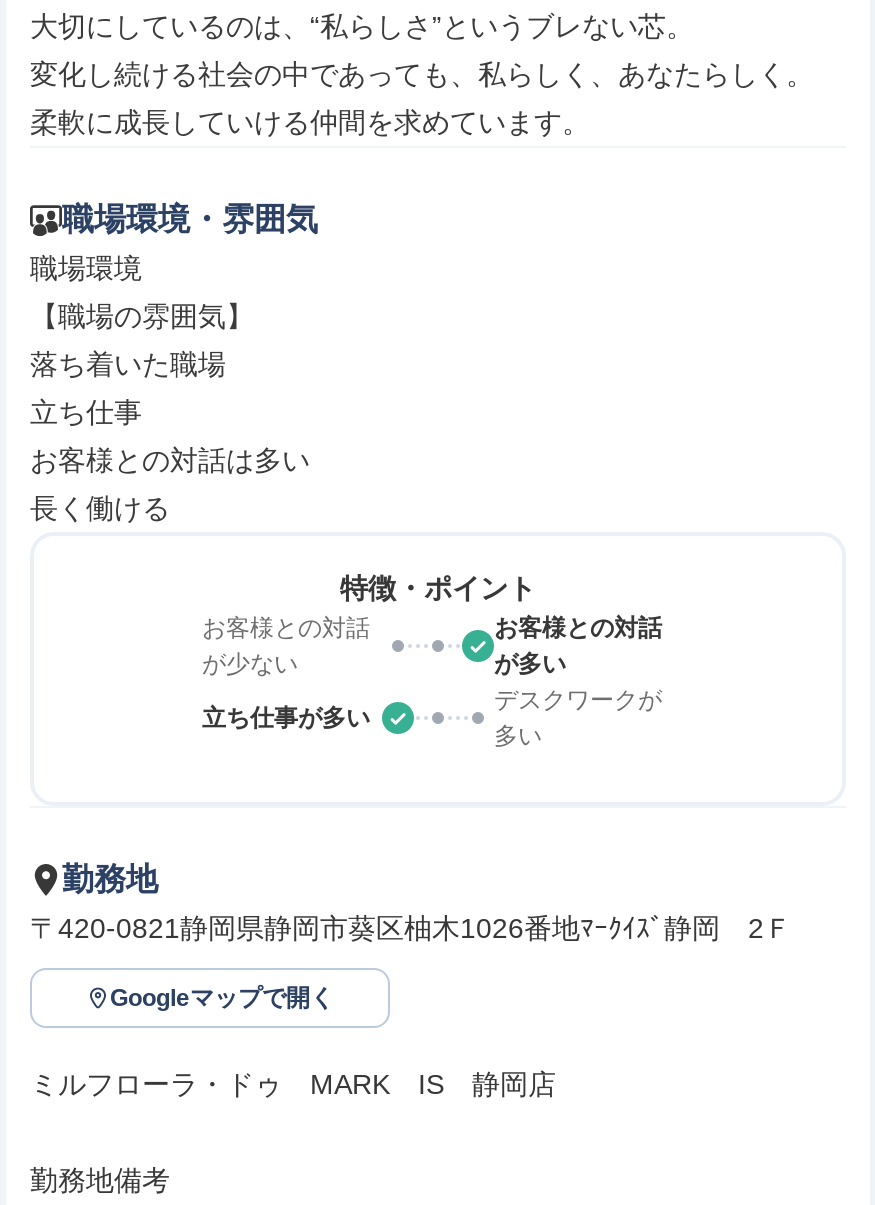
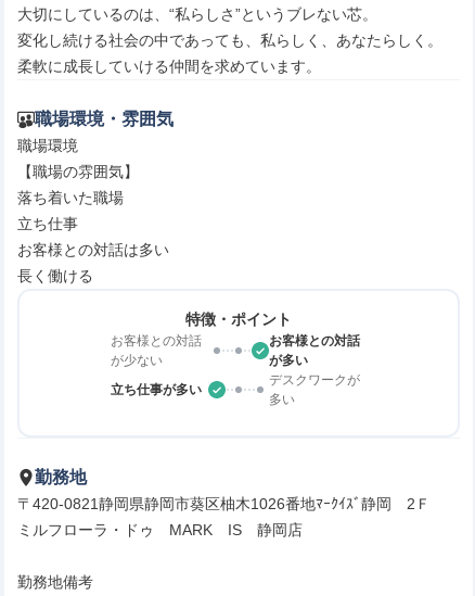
[110,984,334,1012] Googleマップで開く -> none

